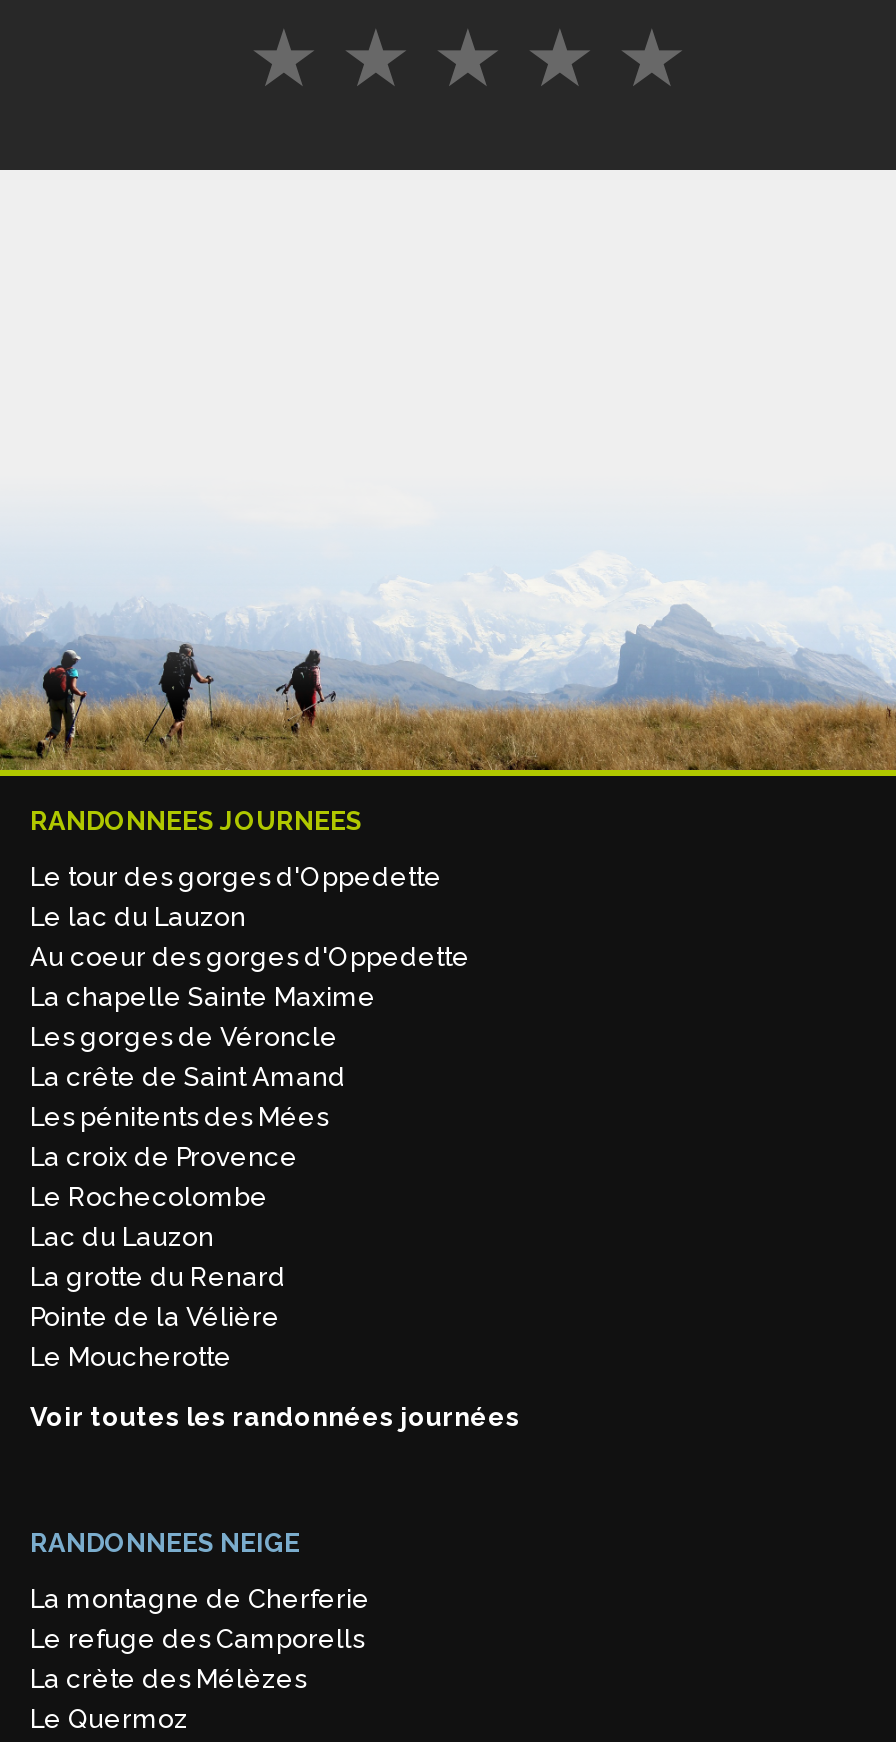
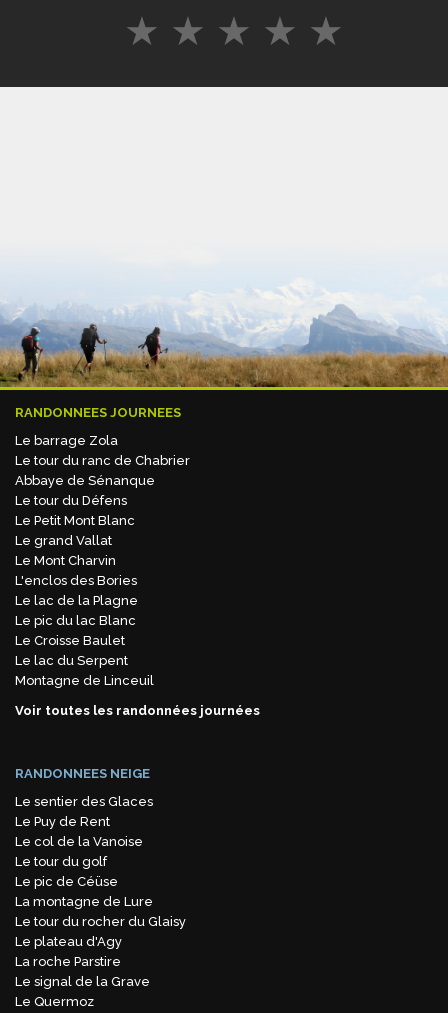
[30,862,470,1372] Le tour des gorges d'Oppedette | Le lac du Lauzon | Au coeur des gorges d'Oppedette | La chapelle Sainte Maxime | Les gorges de Véroncle | La crête de Saint Amand | Les pénitents des Mées | La croix de Provence | Le Rochecolombe | Lac du Lauzon | La grotte du Renard | Pointe de la Vélière | Le Moucherotte -> [15,433,190,688] Le barrage Zola | Le tour du ranc de Chabrier | Abbaye de Sénanque | Le tour du Défens | Le Petit Mont Blanc | Le grand Vallat | Le Mont Charvin | L'enclos des Bories | Le lac de la Plagne | Le pic du lac Blanc | Le Croisse Baulet | Le lac du Serpent | Montagne de Linceuil
[30,1584,370,1694] La montagne de Cherferie | Le refuge des Camporells | La crète des Mélèzes -> [15,794,186,989] Le sentier des Glaces | Le Puy de Rent | Le col de la Vanoise | Le tour du golf | Le pic de Céüse | La montagne de Lure | Le tour du rocher du Glaisy | Le plateau d'Agy | La roche Parstire | Le signal de la Grave

